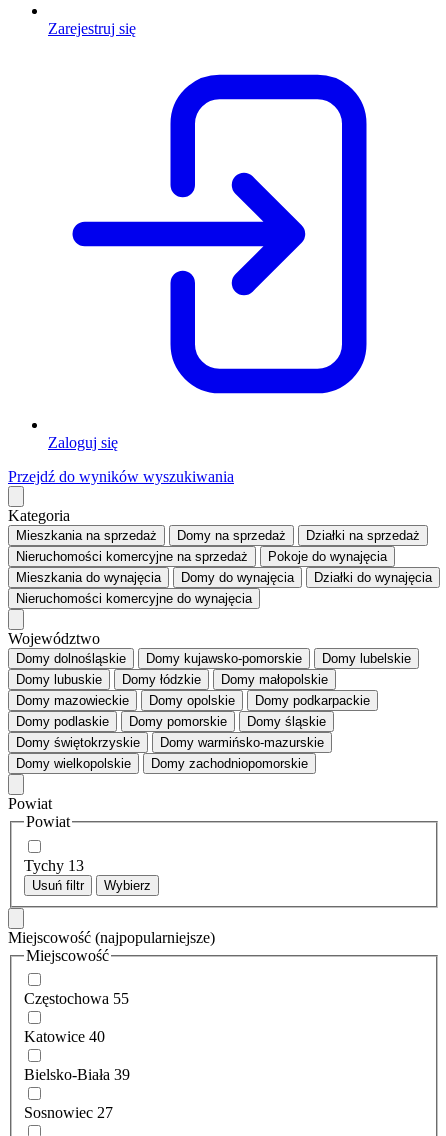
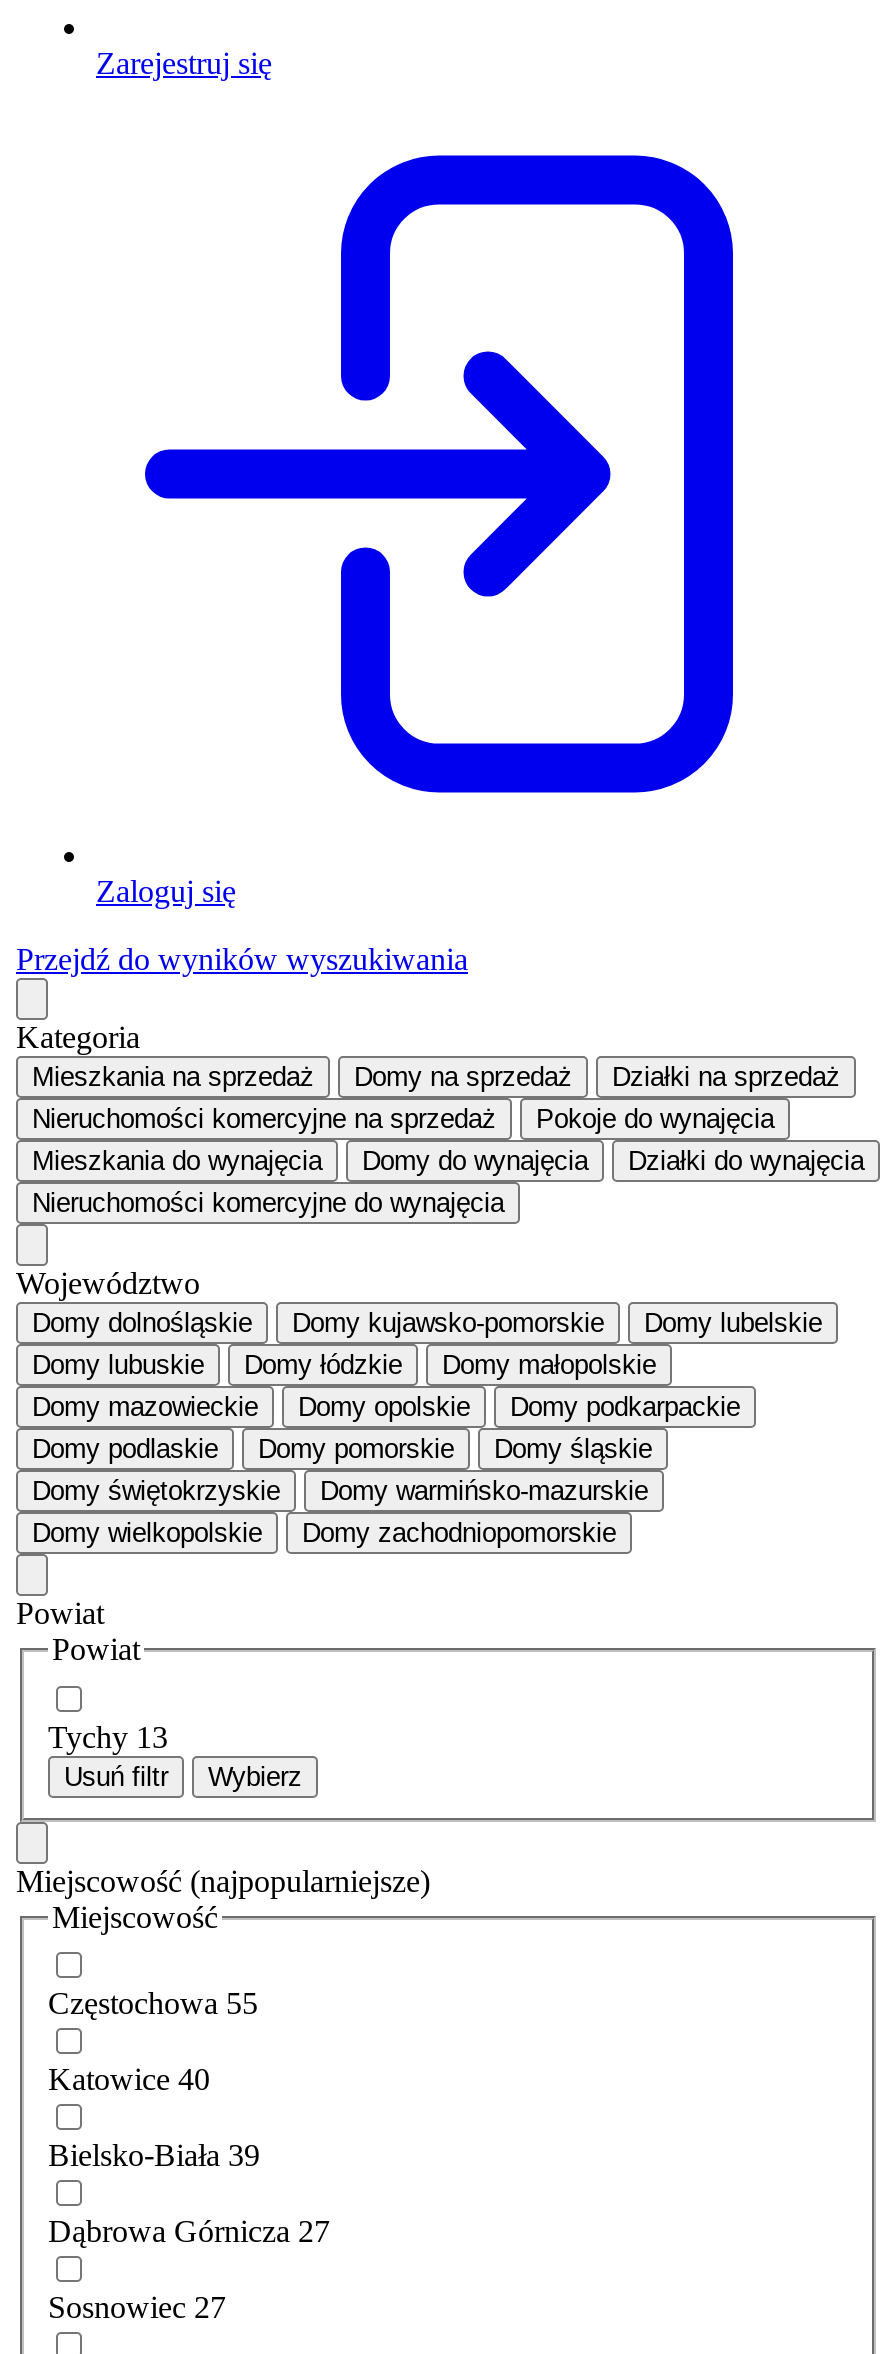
none -> [48,2215,330,2249] Dąbrowa Górnicza 27

